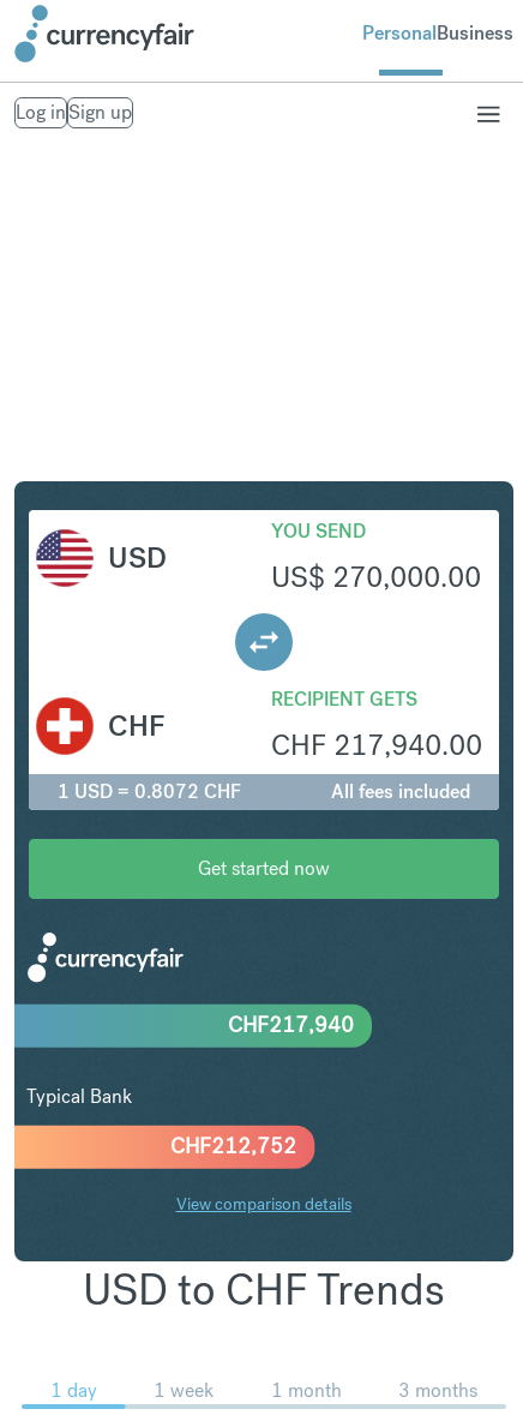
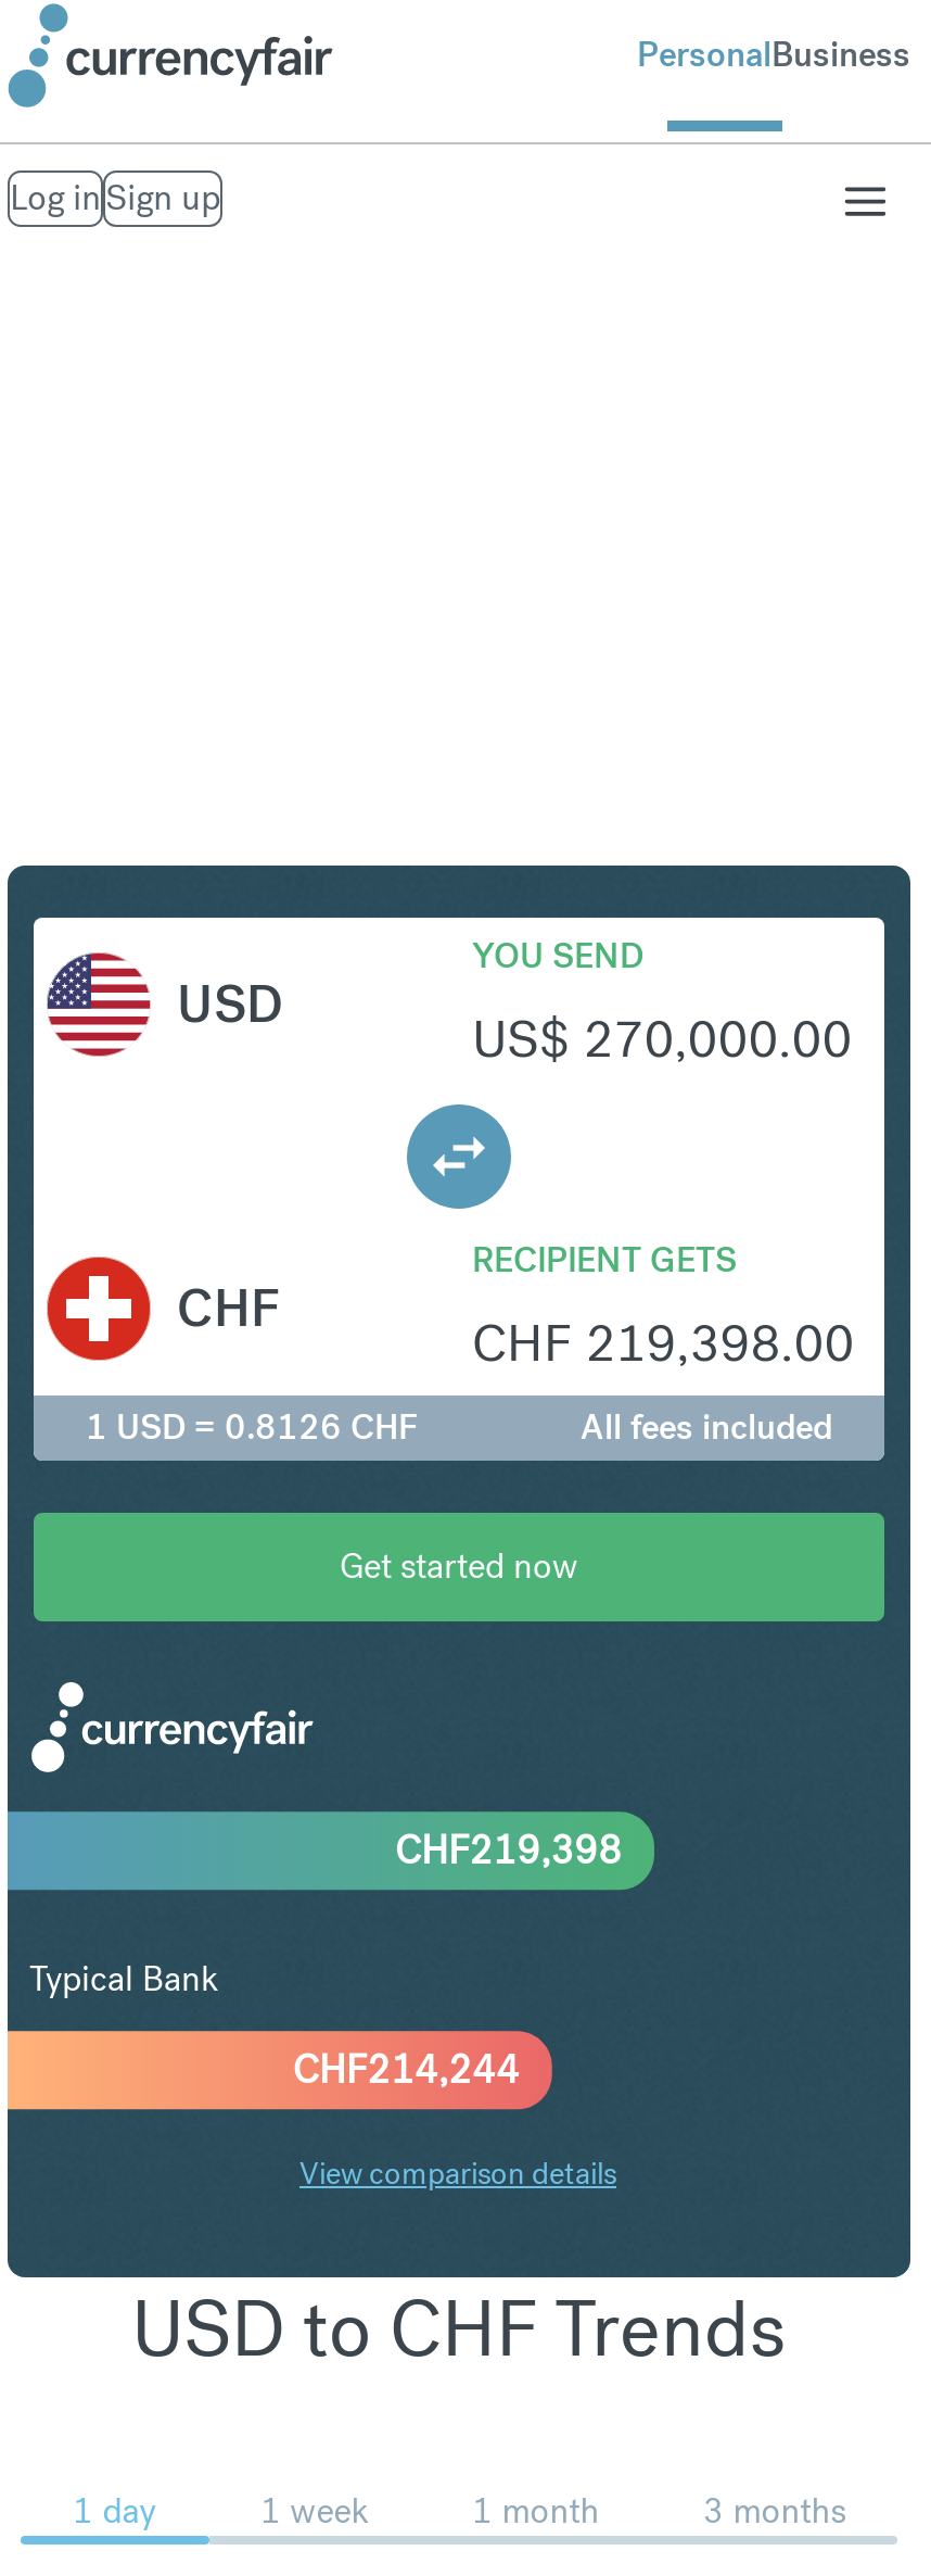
[271,726,482,763] CHF 217,940.00 -> [472,1308,854,1375] CHF 219,398.00
[58,778,241,804] 1 USD = 0.8072 CHF -> [86,1403,418,1449] 1 USD = 0.8126 CHF
[228,1011,354,1038] CHF217,940 -> [395,1824,622,1874] CHF219,398
[171,1132,297,1159] CHF212,752 -> [293,2044,520,2094] CHF214,244

